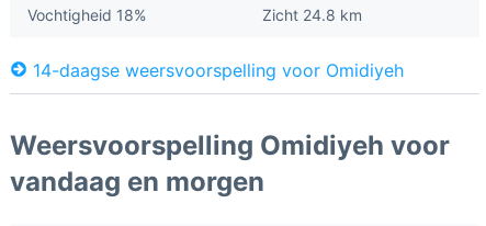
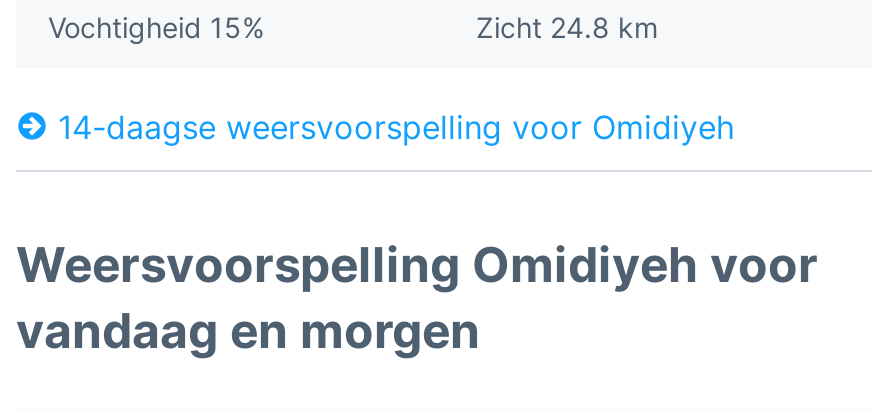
[27,5,146,24] Vochtigheid 18% -> [48,9,264,43] Vochtigheid 15%

